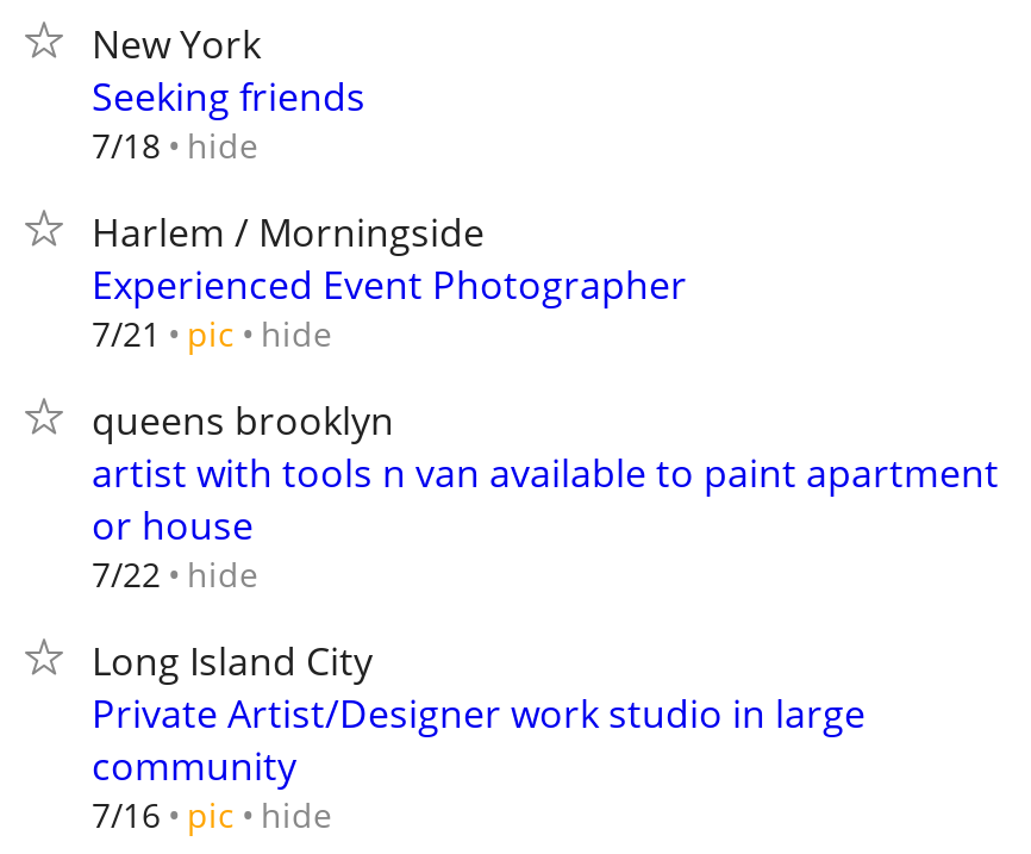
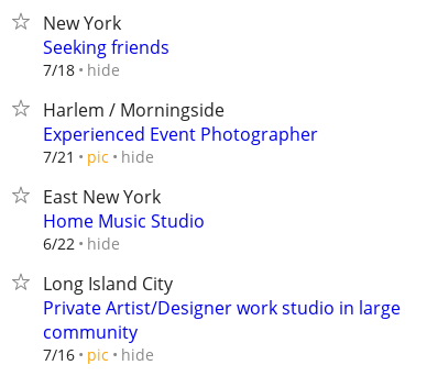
[92,394,999,597] queens brooklyn | artist with tools n van available to paint apartment | or house | 7/22 hide -> [43,185,205,254] East New York | Home Music Studio | 6/22 hide

